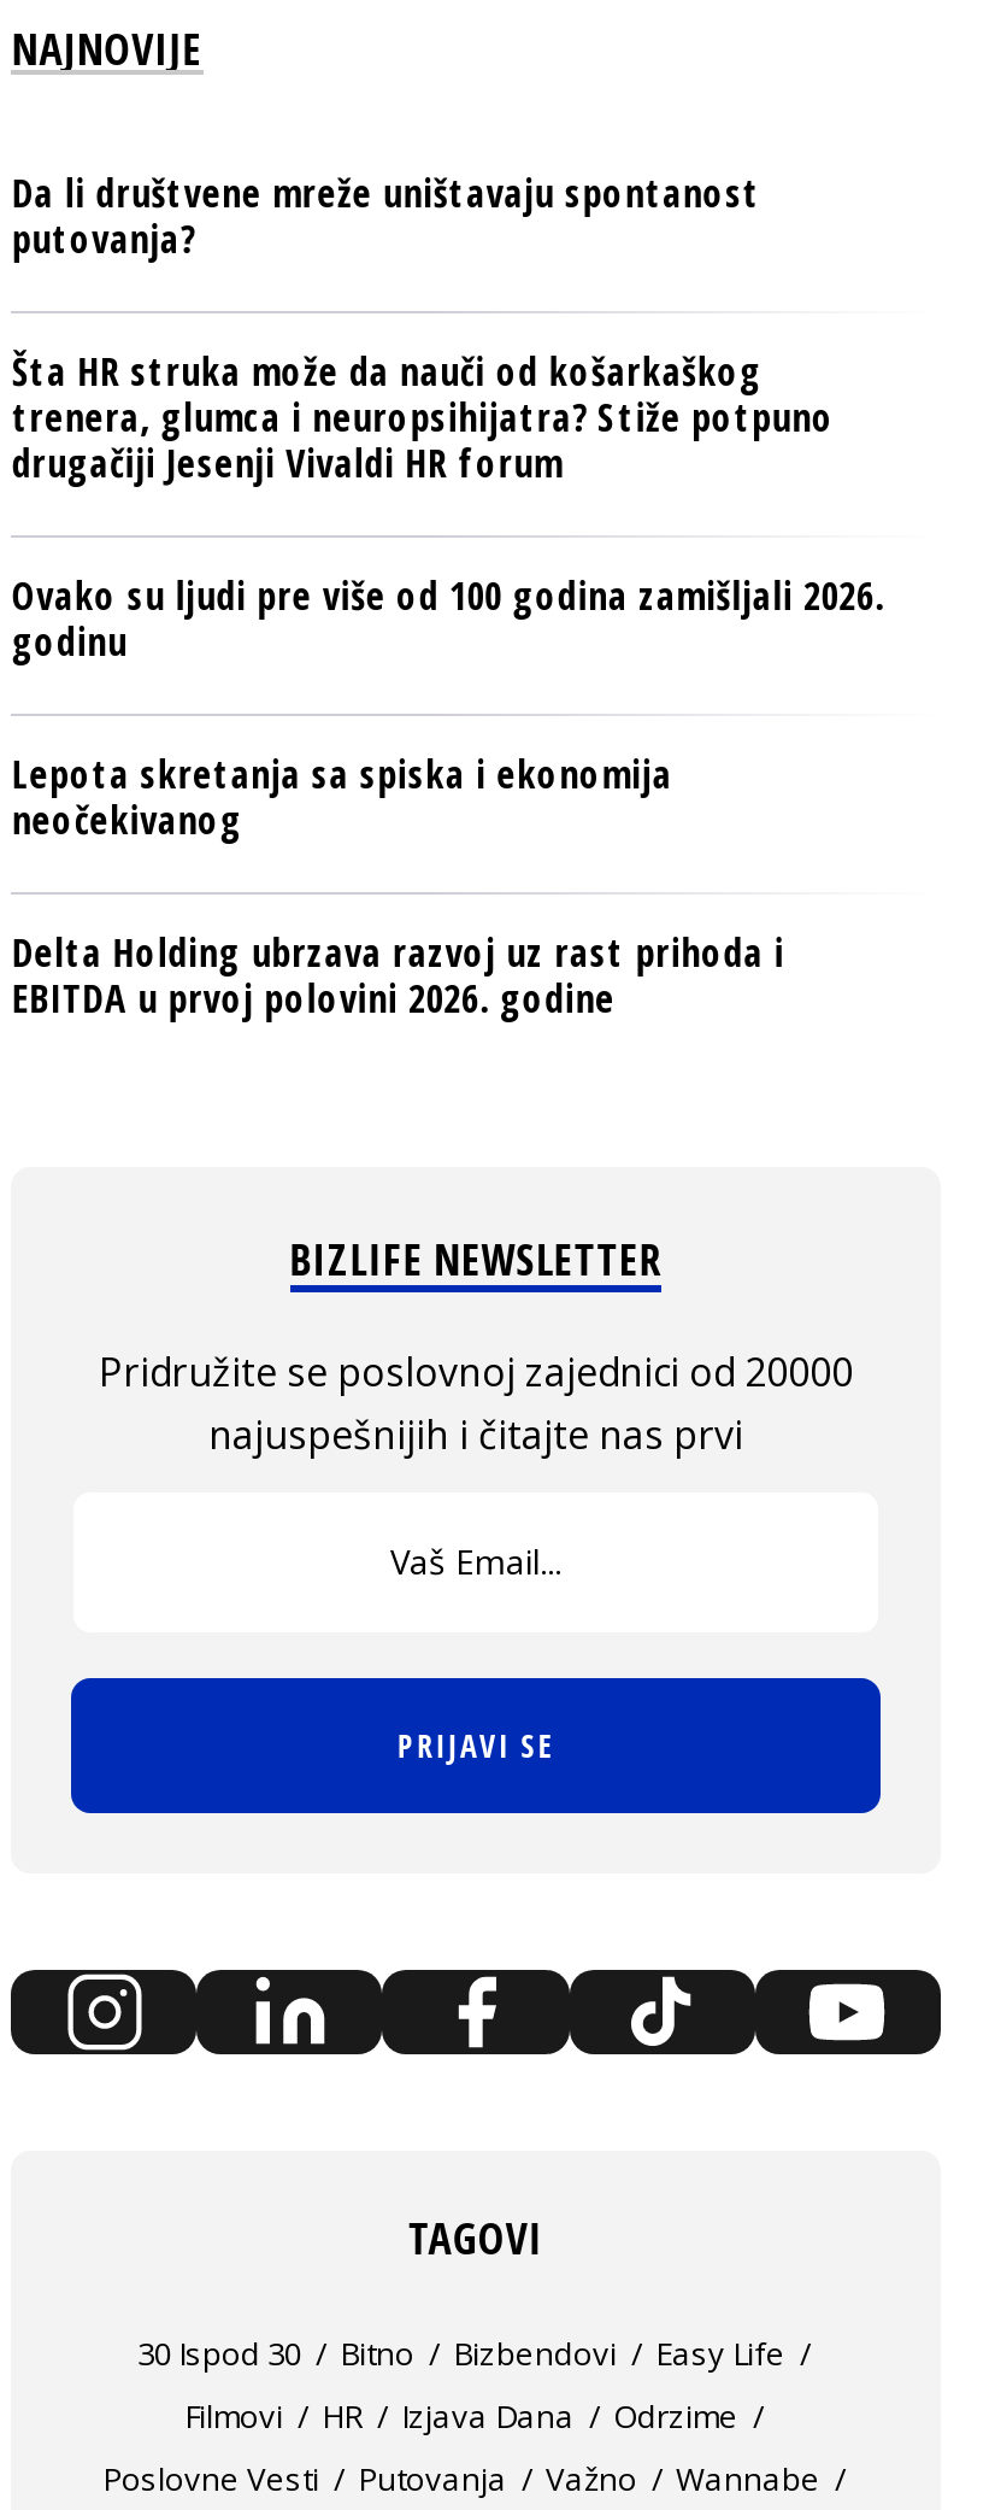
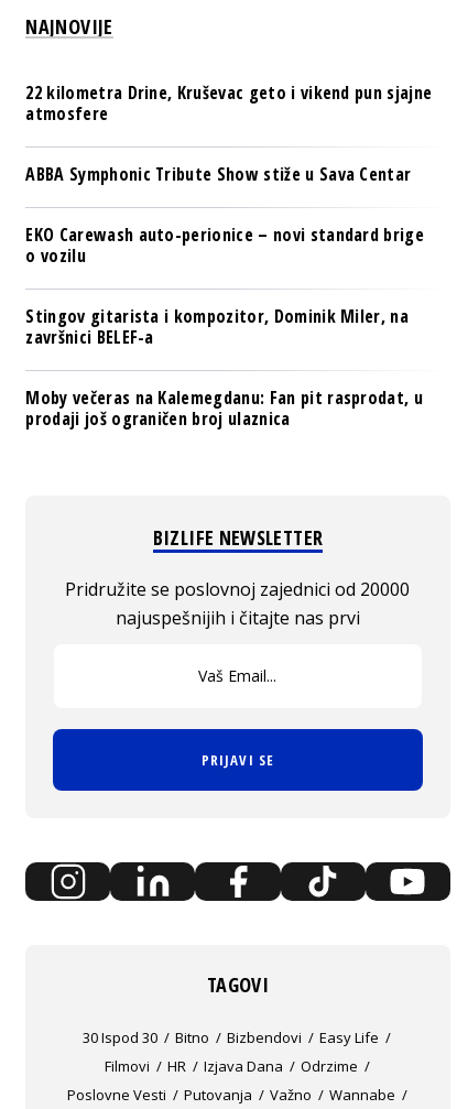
[12,167,760,266] Da li društvene mreže uništavaju spontanost | putovanja? -> [26,81,432,126] 22 kilometra Drine, Kruševac geto i vikend pun sjajne | atmosfere
[12,345,834,490] Šta HR struka može da nauči od košarkaškog | trenera, glumca i neuropsihijatra? Stiže potpuno | drugačiji Jesenji Vivaldi HR forum -> [26,162,411,186] ABBA Symphonic Tribute Show stiže u Sava Centar
[12,570,884,668] Ovako su ljudi pre više od 100 godina zamišljali 2026. | godinu -> [26,223,424,268] EKO Carewash auto-perionice – novi standard brige | o vozilu
[12,748,672,847] Lepota skretanja sa spiska i ekonomija | neočekivanog -> [26,304,409,349] Stingov gitarista i kompozitor, Dominik Miler, na | završnici BELEF-a
[12,926,784,1025] Delta Holding ubrzava razvoj uz rast prihoda i | EBITDA u prvoj polovini 2026. godine -> [26,386,423,431] Moby večeras na Kalemegdanu: Fan pit rasprodat, u | prodaji još ograničen broj ulaznica

